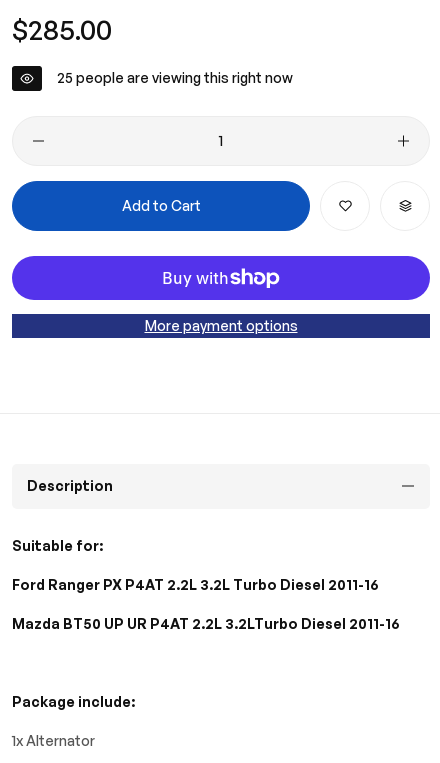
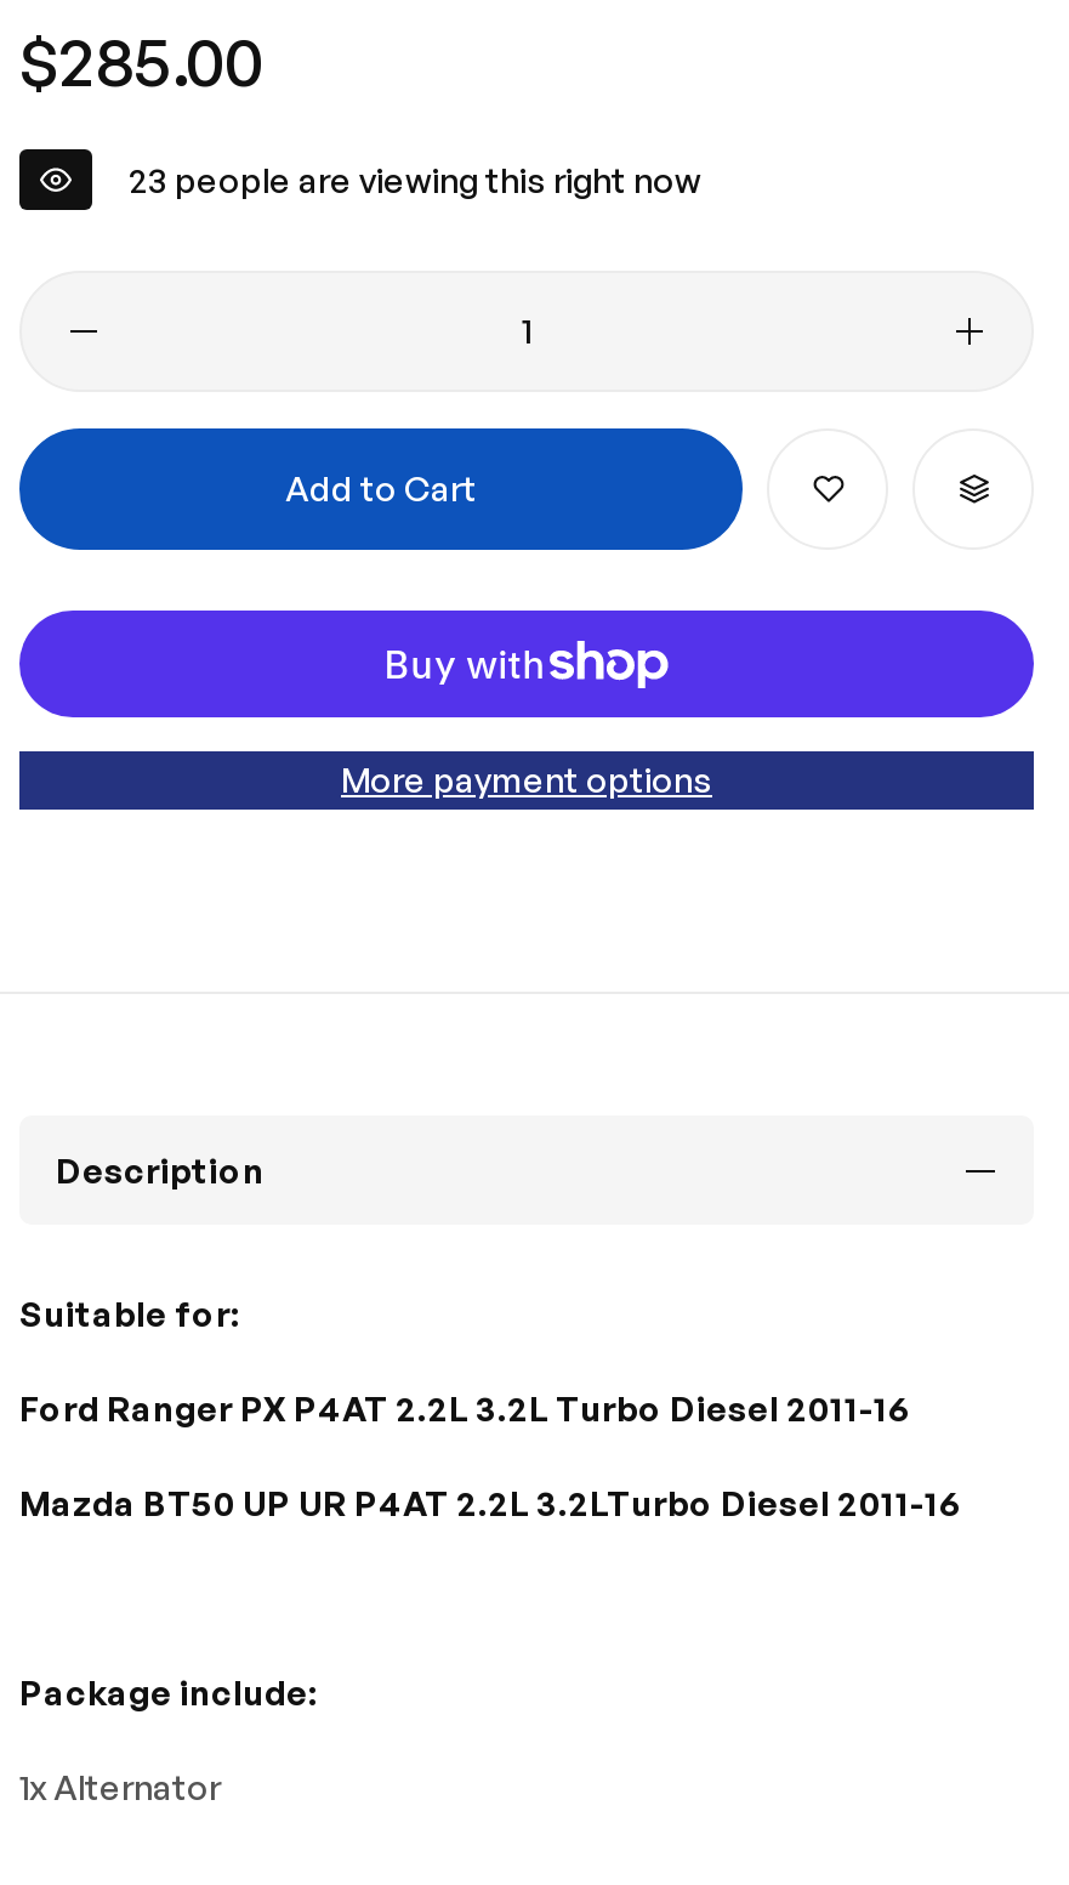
[57,69,293,86] 25 people are viewing this right now -> [129,159,701,200] 23 people are viewing this right now

